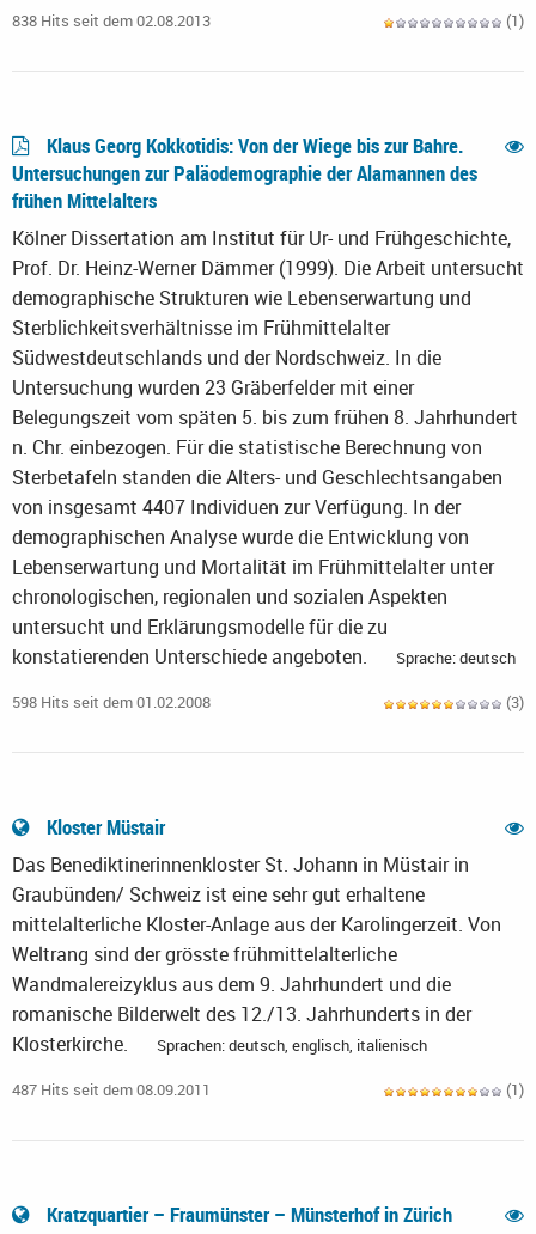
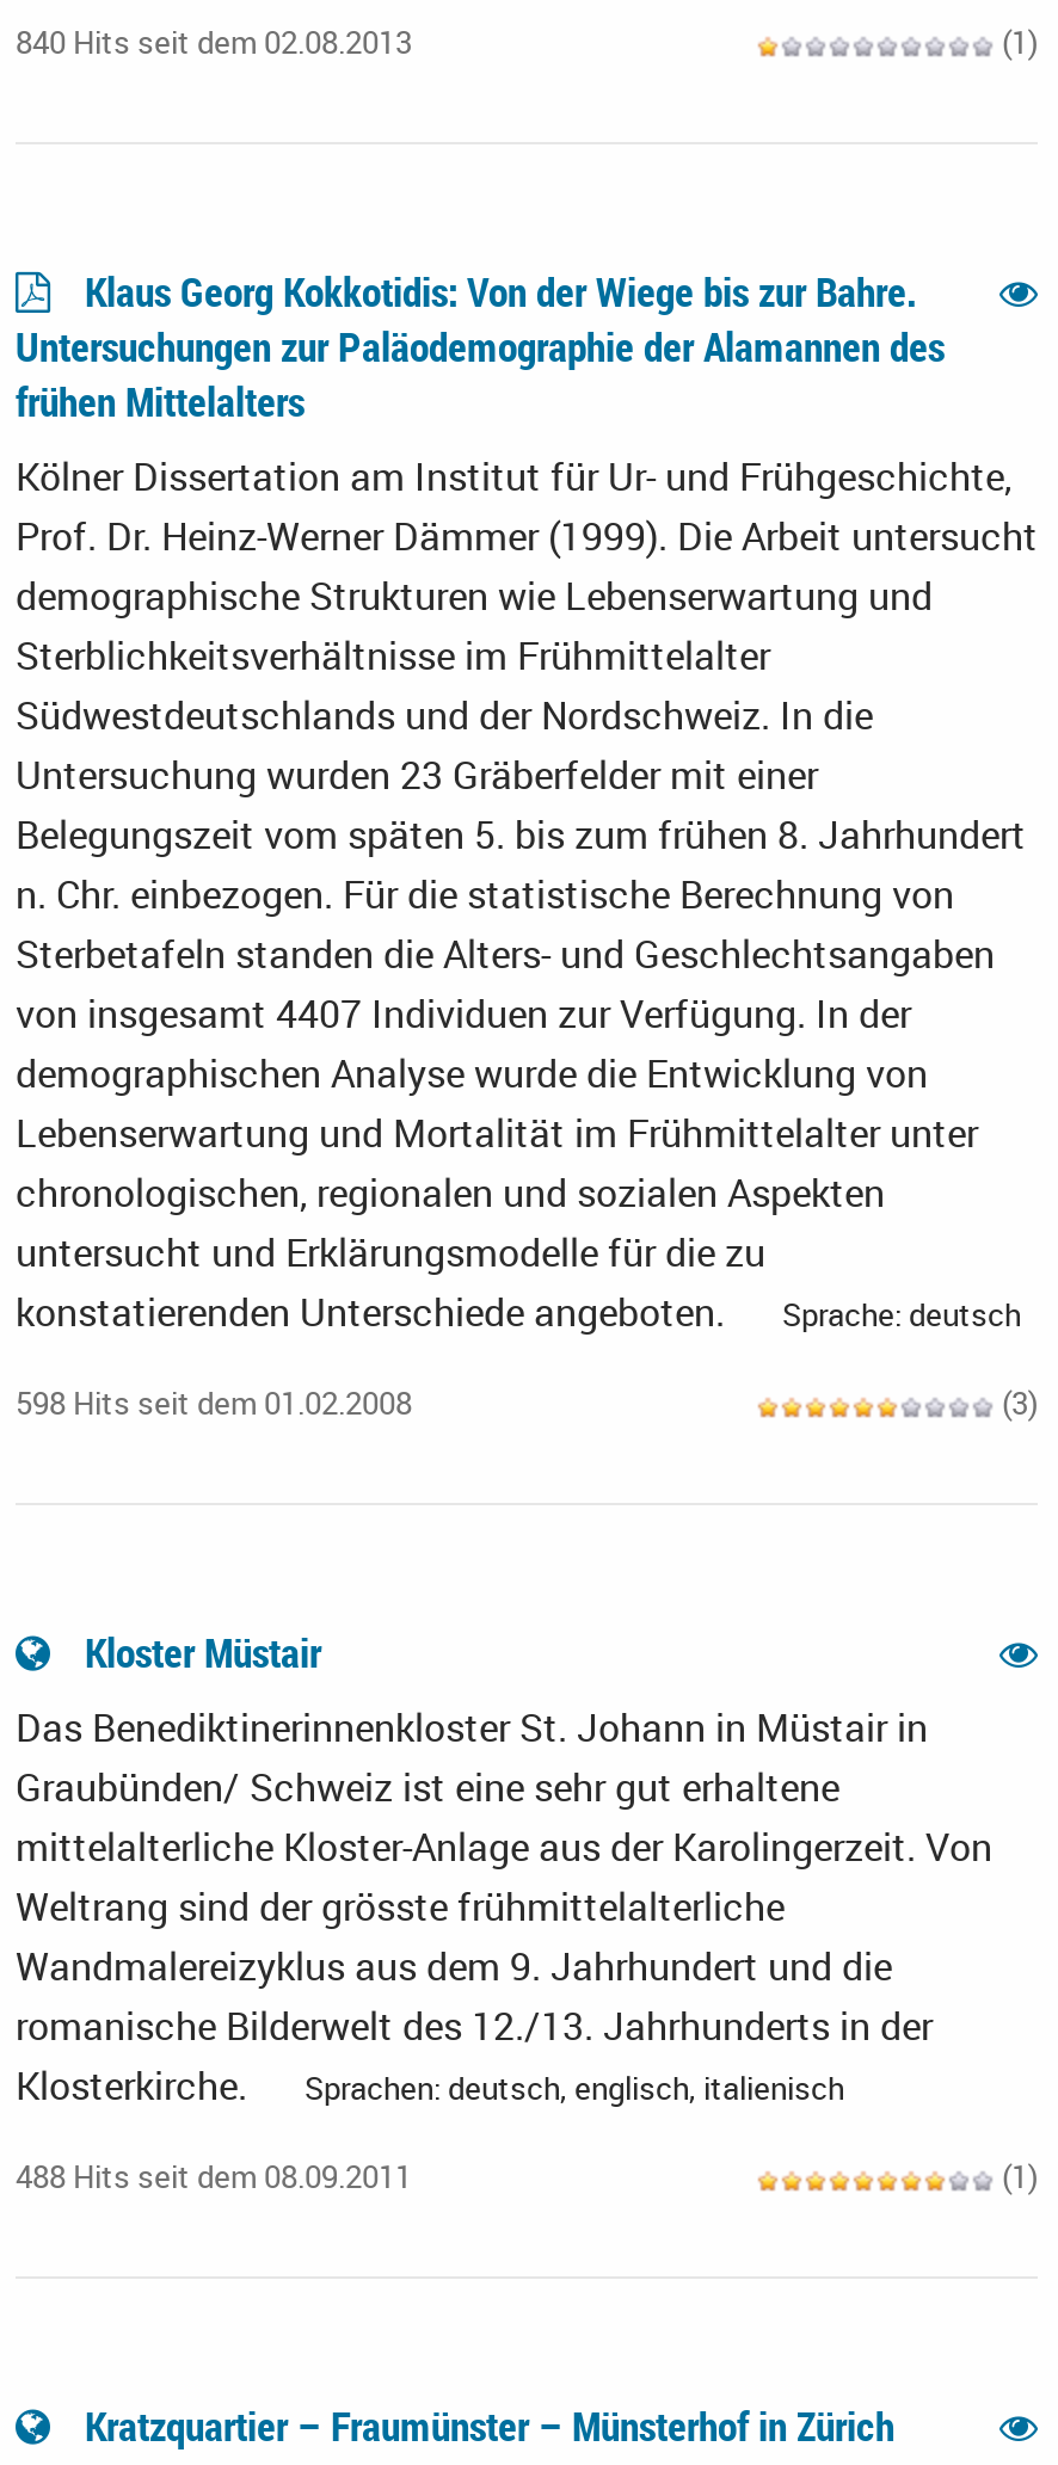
[12,10,211,32] 838 Hits seit dem 02.08.2013 -> [16,21,412,64] 840 Hits seit dem 02.08.2013
[12,1079,211,1101] 487 Hits seit dem 08.09.2011 -> [16,2156,412,2199] 488 Hits seit dem 08.09.2011

